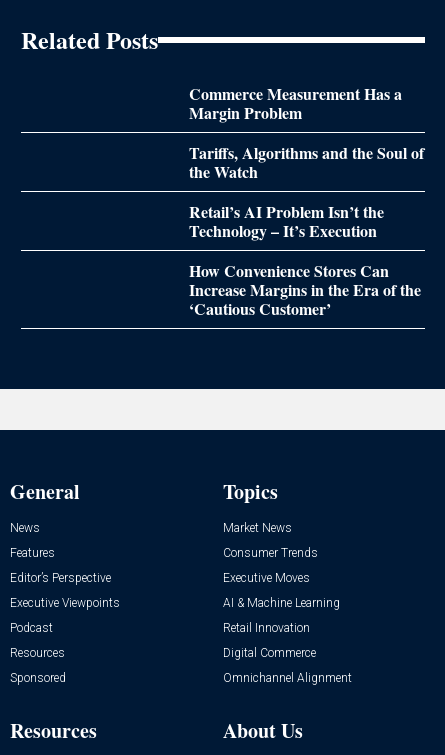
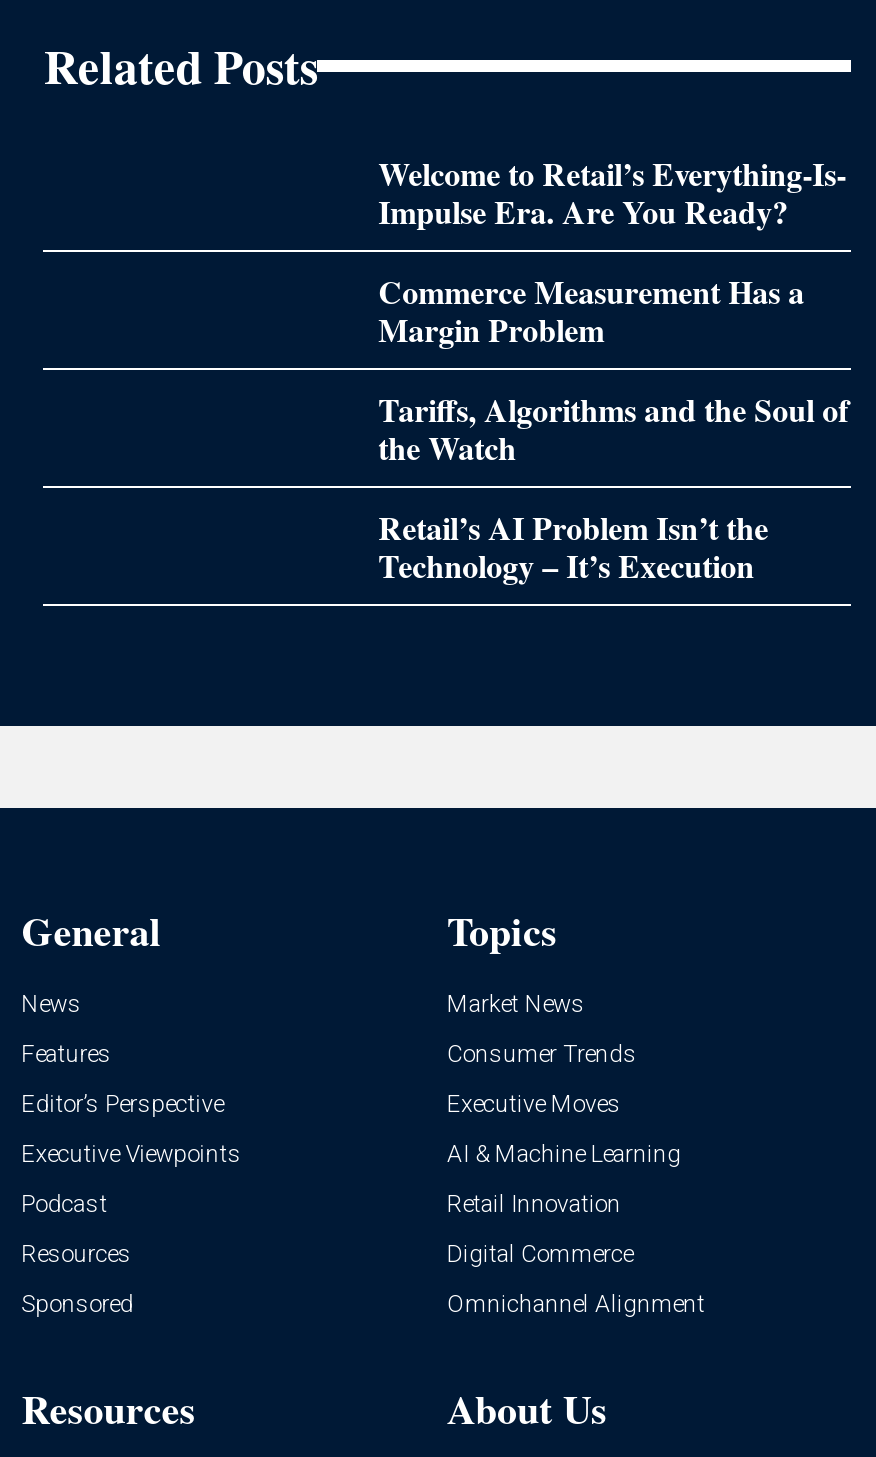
none -> [378,150,846,234] Welcome to Retail’s Everything-Is- | Impulse Era. Are You Ready?
moved [189,82,424,242] -> [378,268,848,588]: Commerce Measurement Has a | Margin Problem | Tariffs, Algorithms and the Soul of | the Watch | Retail’s AI Problem Isn’t the | Technology – It’s Execution
[189,259,421,320] How Convenience Stores Can | Increase Margins in the Era of the | ‘Cautious Customer’ -> none

